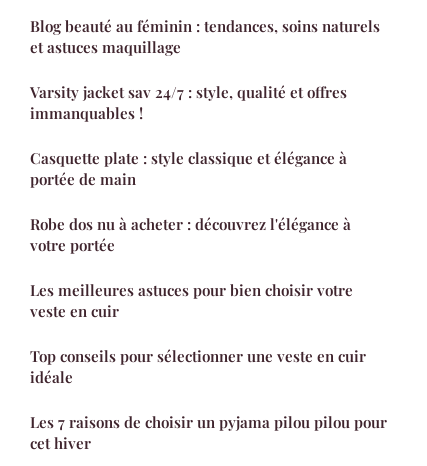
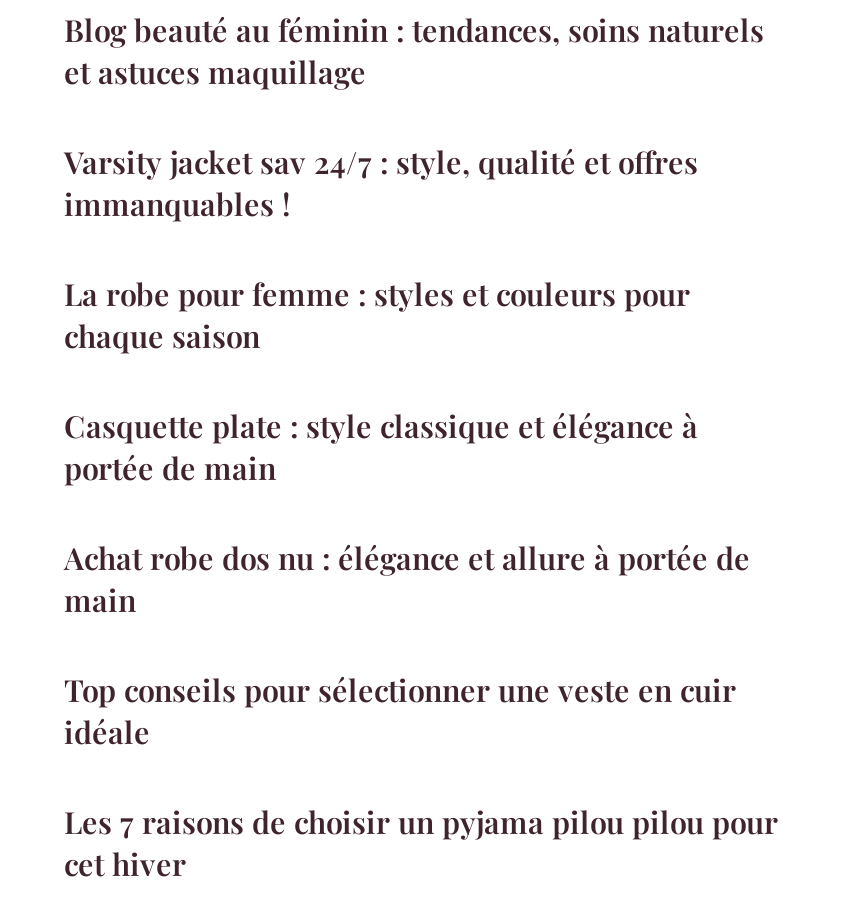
none -> [64,274,690,356] La robe pour femme : styles et couleurs pour | chaque saison
moved [30,148,347,189] -> [64,406,698,488]: Casquette plate : style classique et élégance à | portée de main
[30,214,353,321] Robe dos nu à acheter : découvrez l'élégance à | votre portée | Les meilleures astuces pour bien choisir votre | veste en cuir -> [64,538,750,620] Achat robe dos nu : élégance et allure à portée de | main

